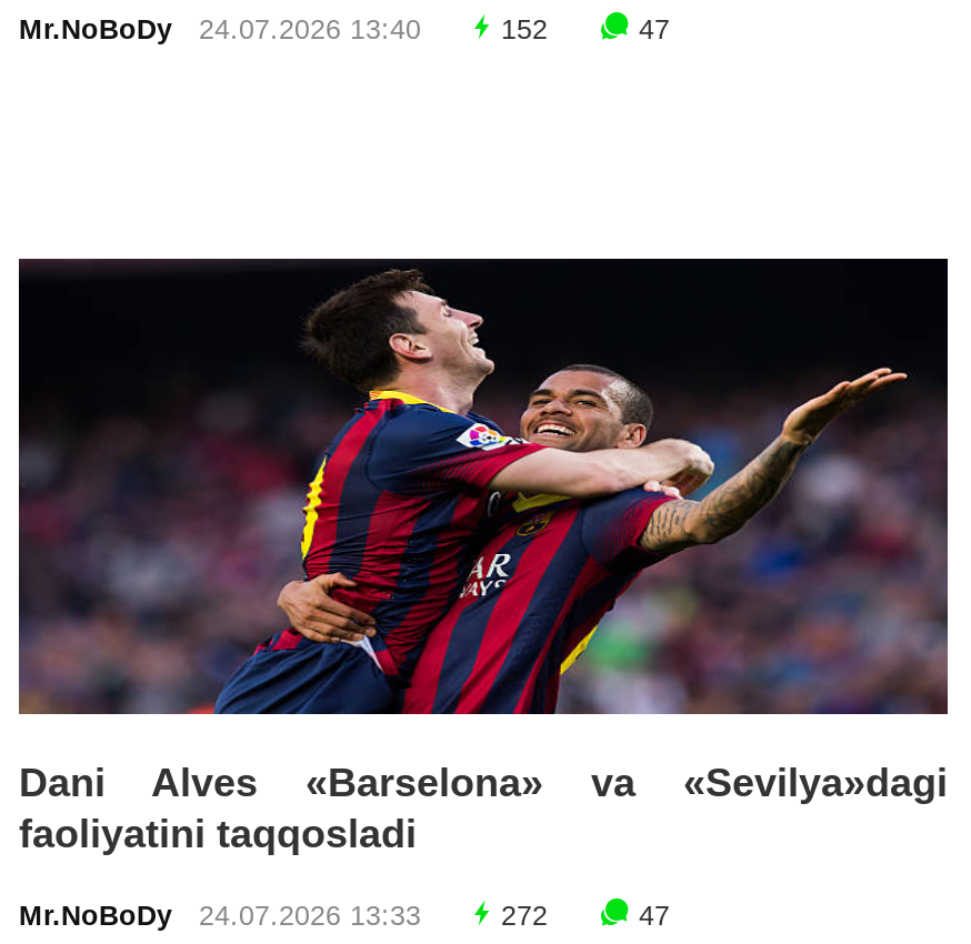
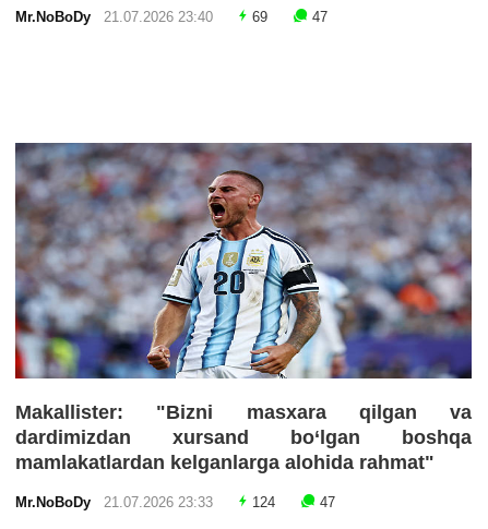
[19,15,548,46] Mr.NoBoDy 24.07.2026 13:40 | 152 -> [15,10,267,25] Mr.NoBoDy 21.07.2026 23:40 | 69
[19,257,950,856] [image] | Dani Alves «Barselona» va «Sevilya»dagi | faoliyatini taqqosladi -> [14,142,473,474] [image] | Makallister: "Bizni masxara qilgan va | dardimizdan xursand bo‘lgan boshqa | mamlakatlardan kelganlarga alohida rahmat"
[19,901,548,932] Mr.NoBoDy 24.07.2026 13:33 | 272 -> [15,496,275,511] Mr.NoBoDy 21.07.2026 23:33 | 124

